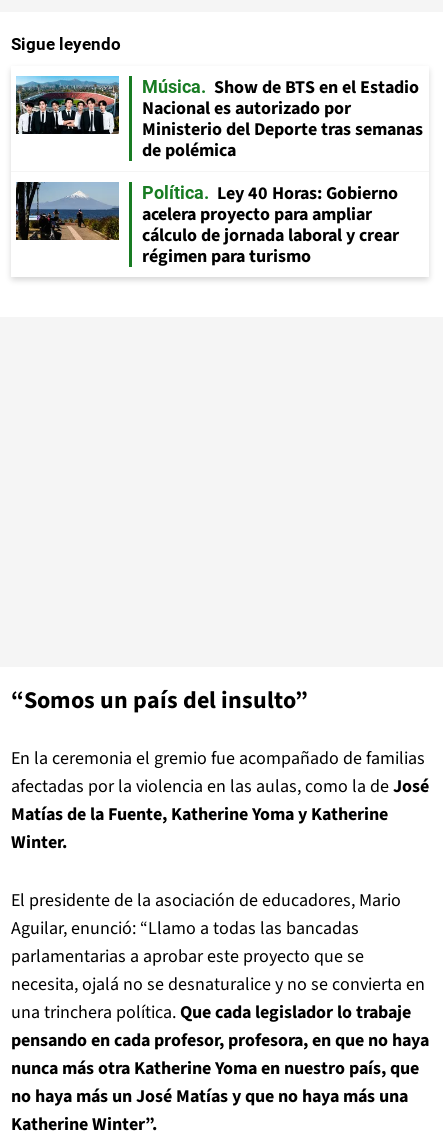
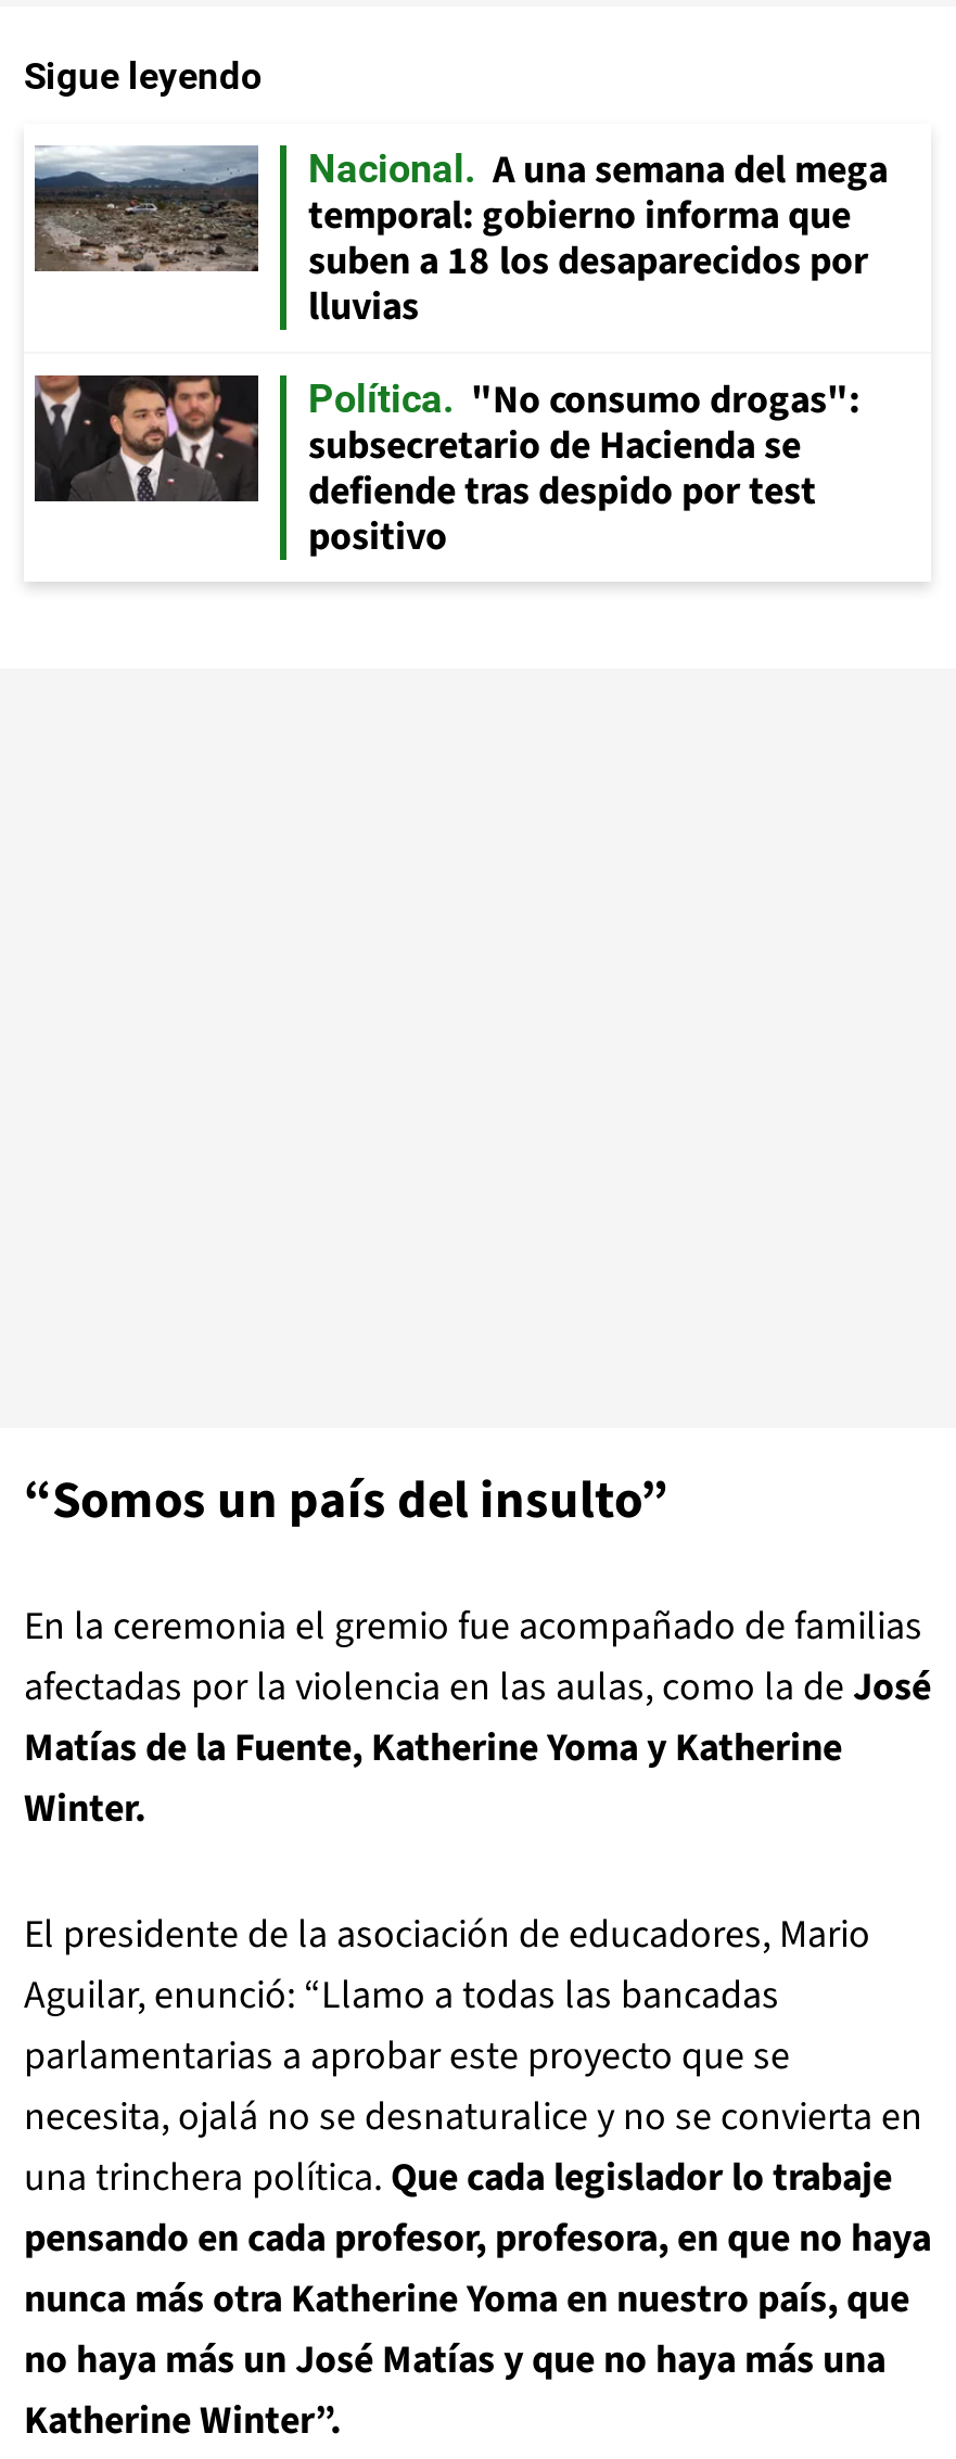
[16,75,423,163] [image] | Música | Show de BTS en el Estadio | Nacional es autorizado por | Ministerio del Deporte tras semanas | de polémica -> [35,143,888,334] [image] | Nacional | A una semana del mega | temporal: gobierno informa que | suben a 18 los desaparecidos por | lluvias
[15,181,399,269] [image] | Ley 40 Horas: Gobierno | acelera proyecto para ampliar | cálculo de jornada laboral y crear | régimen para turismo -> [33,373,859,564] [image] | "No consumo drogas": | subsecretario de Hacienda se | defiende tras despido por test | positivo

